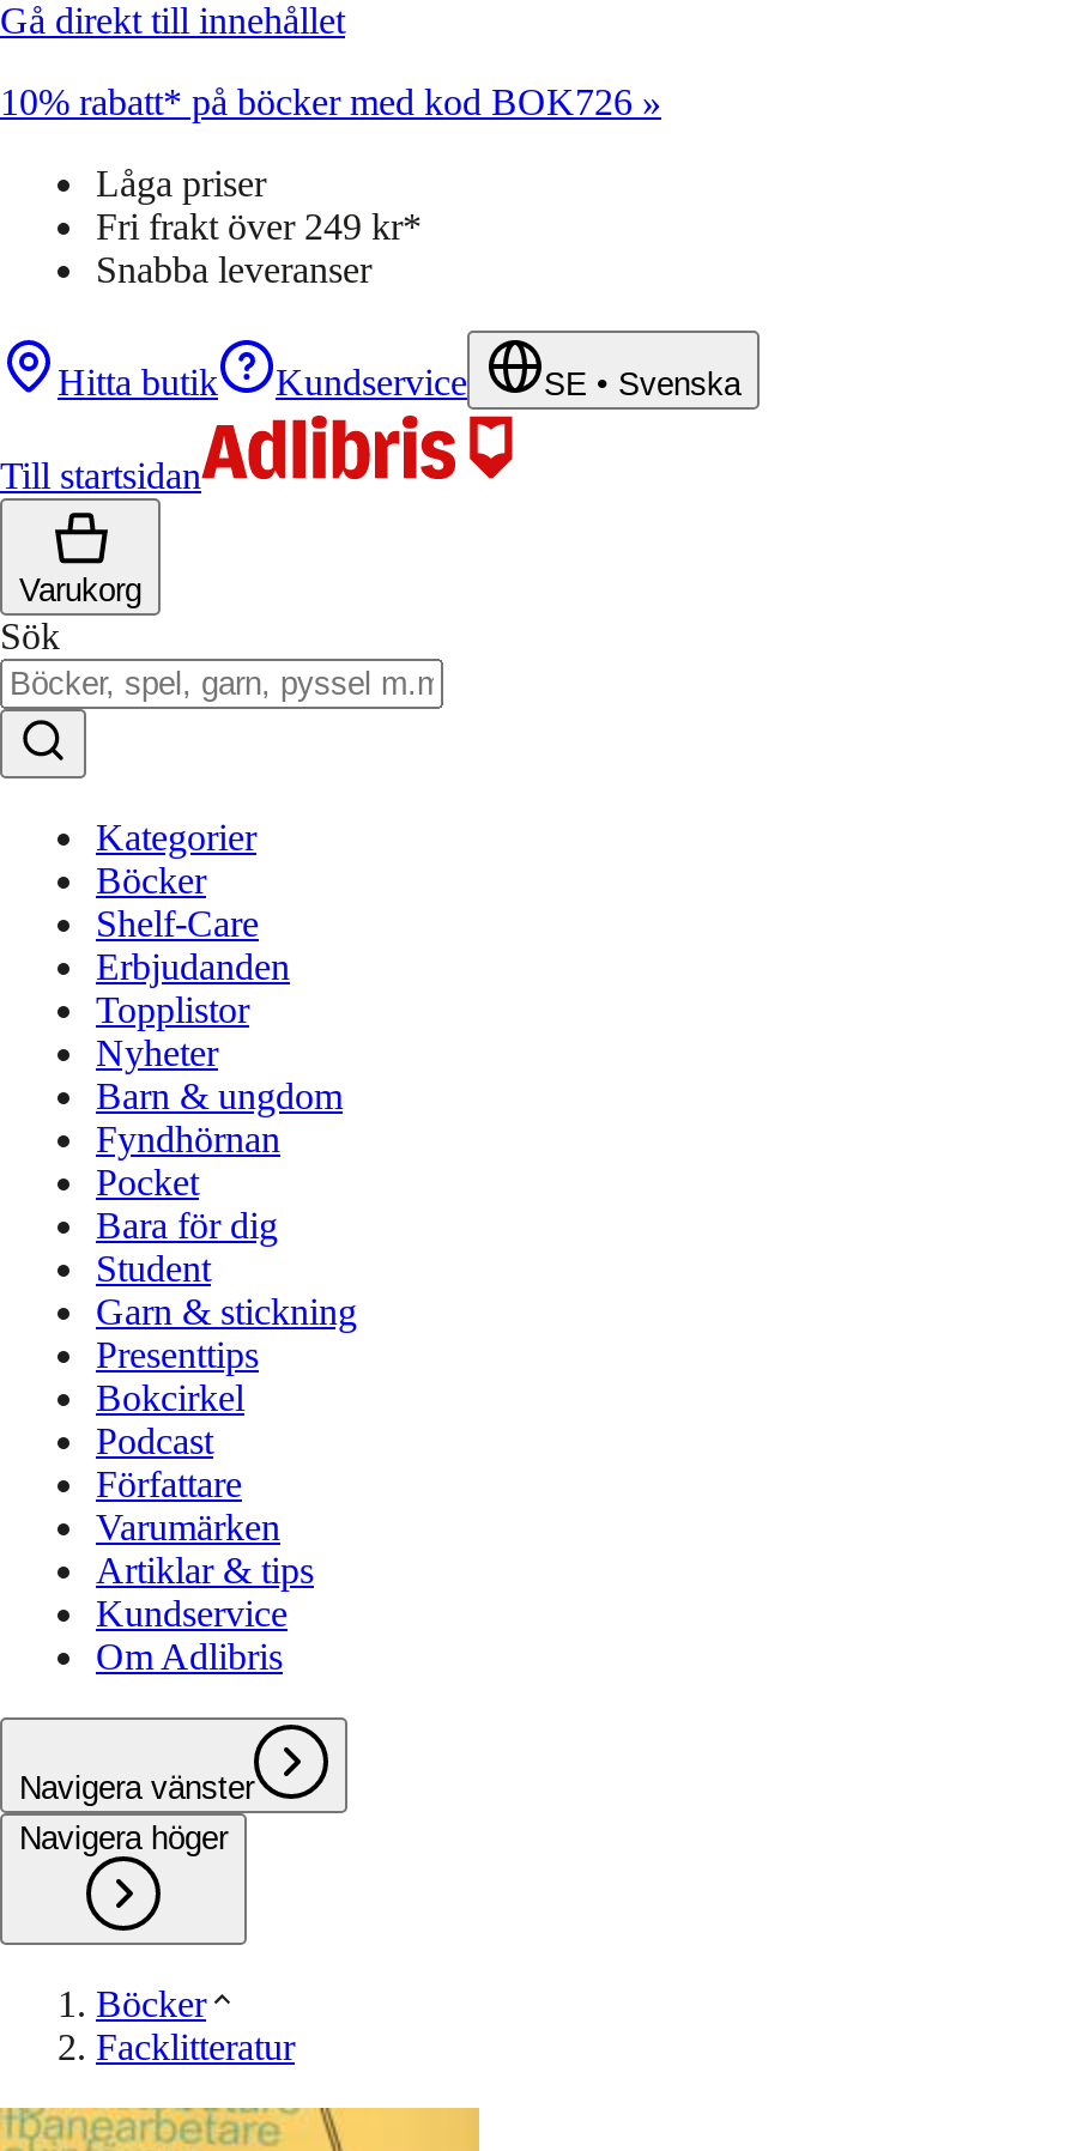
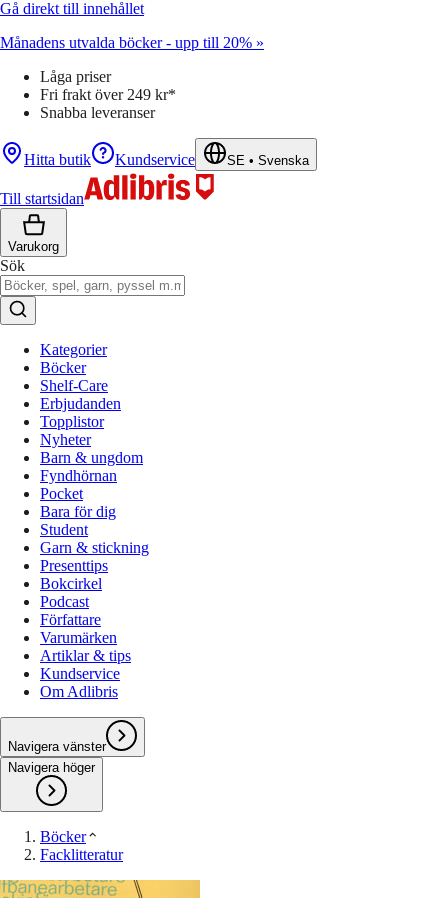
[0,81,661,122] 10% rabatt* på böcker med kod BOK726 » -> [0,34,264,51] Månadens utvalda böcker - upp till 20% »

